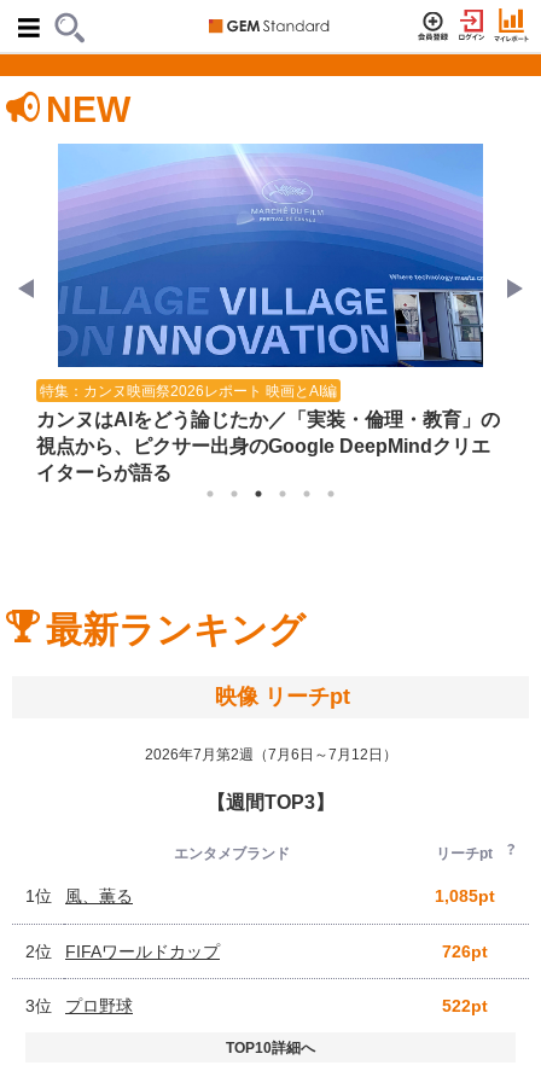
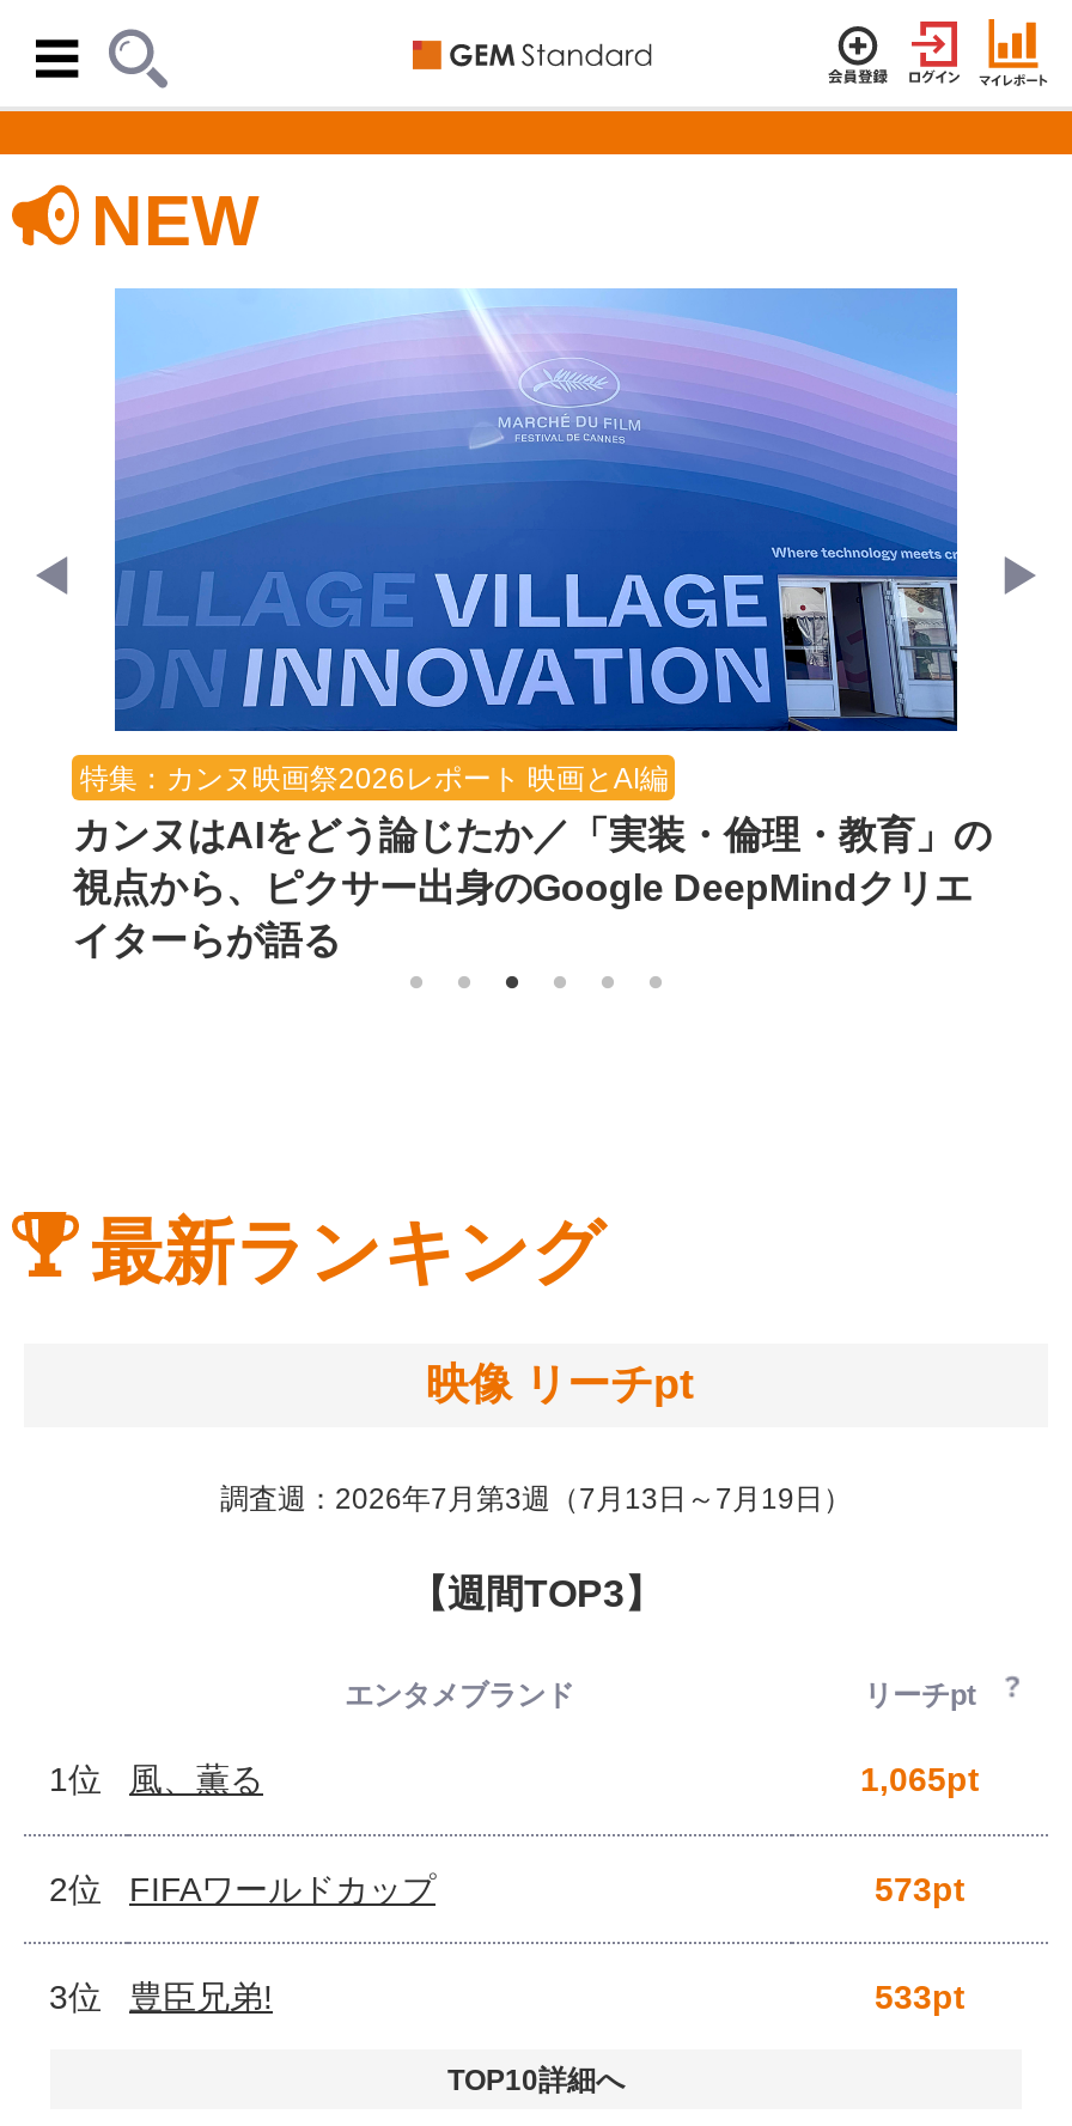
[144,746,397,763] 2026年7月第2週（7月6日～7月12日） -> [220,1482,852,1516] 調査週：2026年7月第3週（7月13日～7月19日）
[434,886,495,906] 1,085pt -> [860,1760,980,1798] 1,065pt
[441,942,487,961] 726pt -> [875,1870,966,1908] 573pt
[65,996,487,1015] プロ野球 | 522pt -> [129,1978,966,2016] 豊臣兄弟! | 533pt

